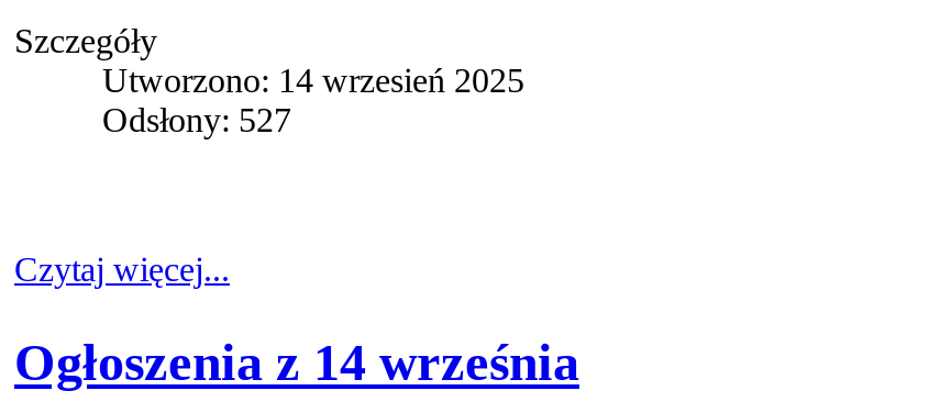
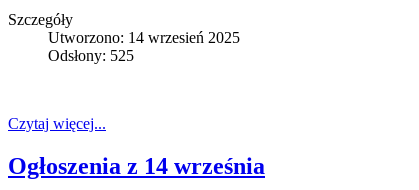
[102,101,291,139] Odsłony: 527 -> [48,47,134,64] Odsłony: 525

